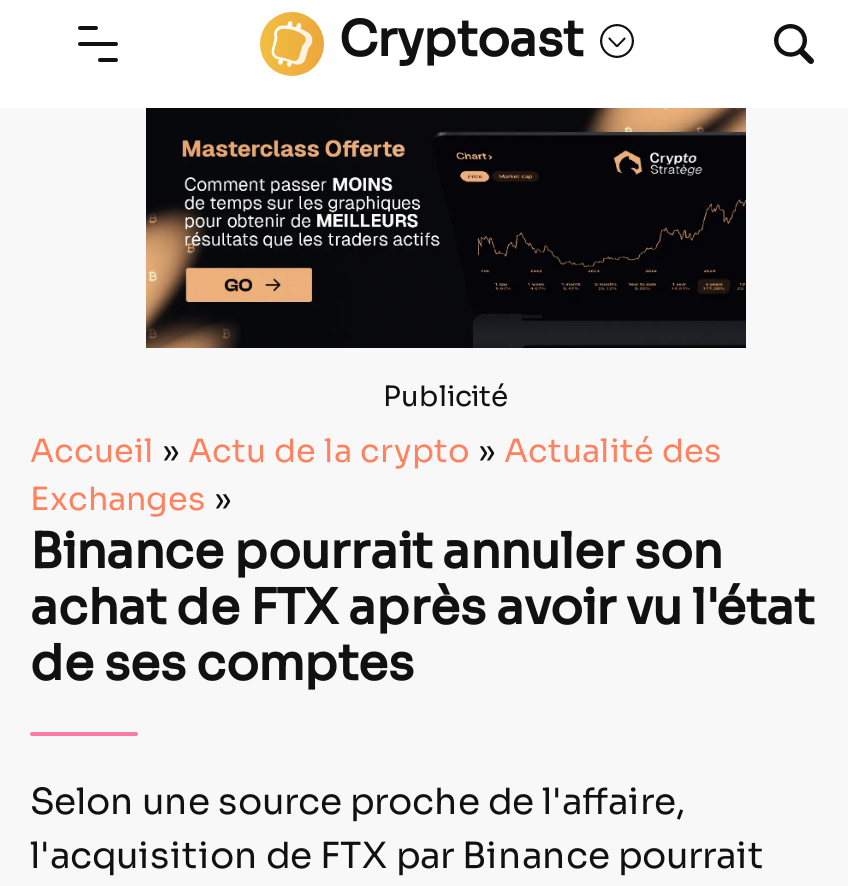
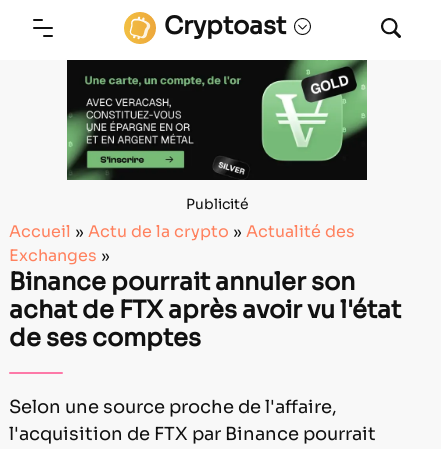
[144,106,748,348] [image] -> [66,59,368,180] [image]

